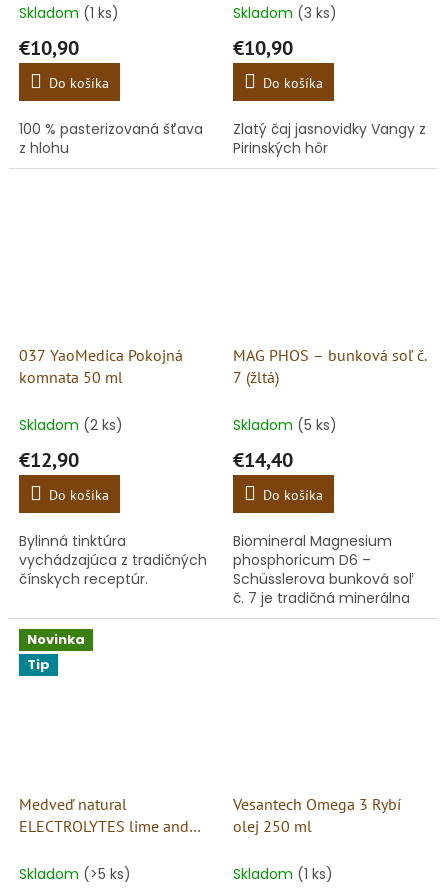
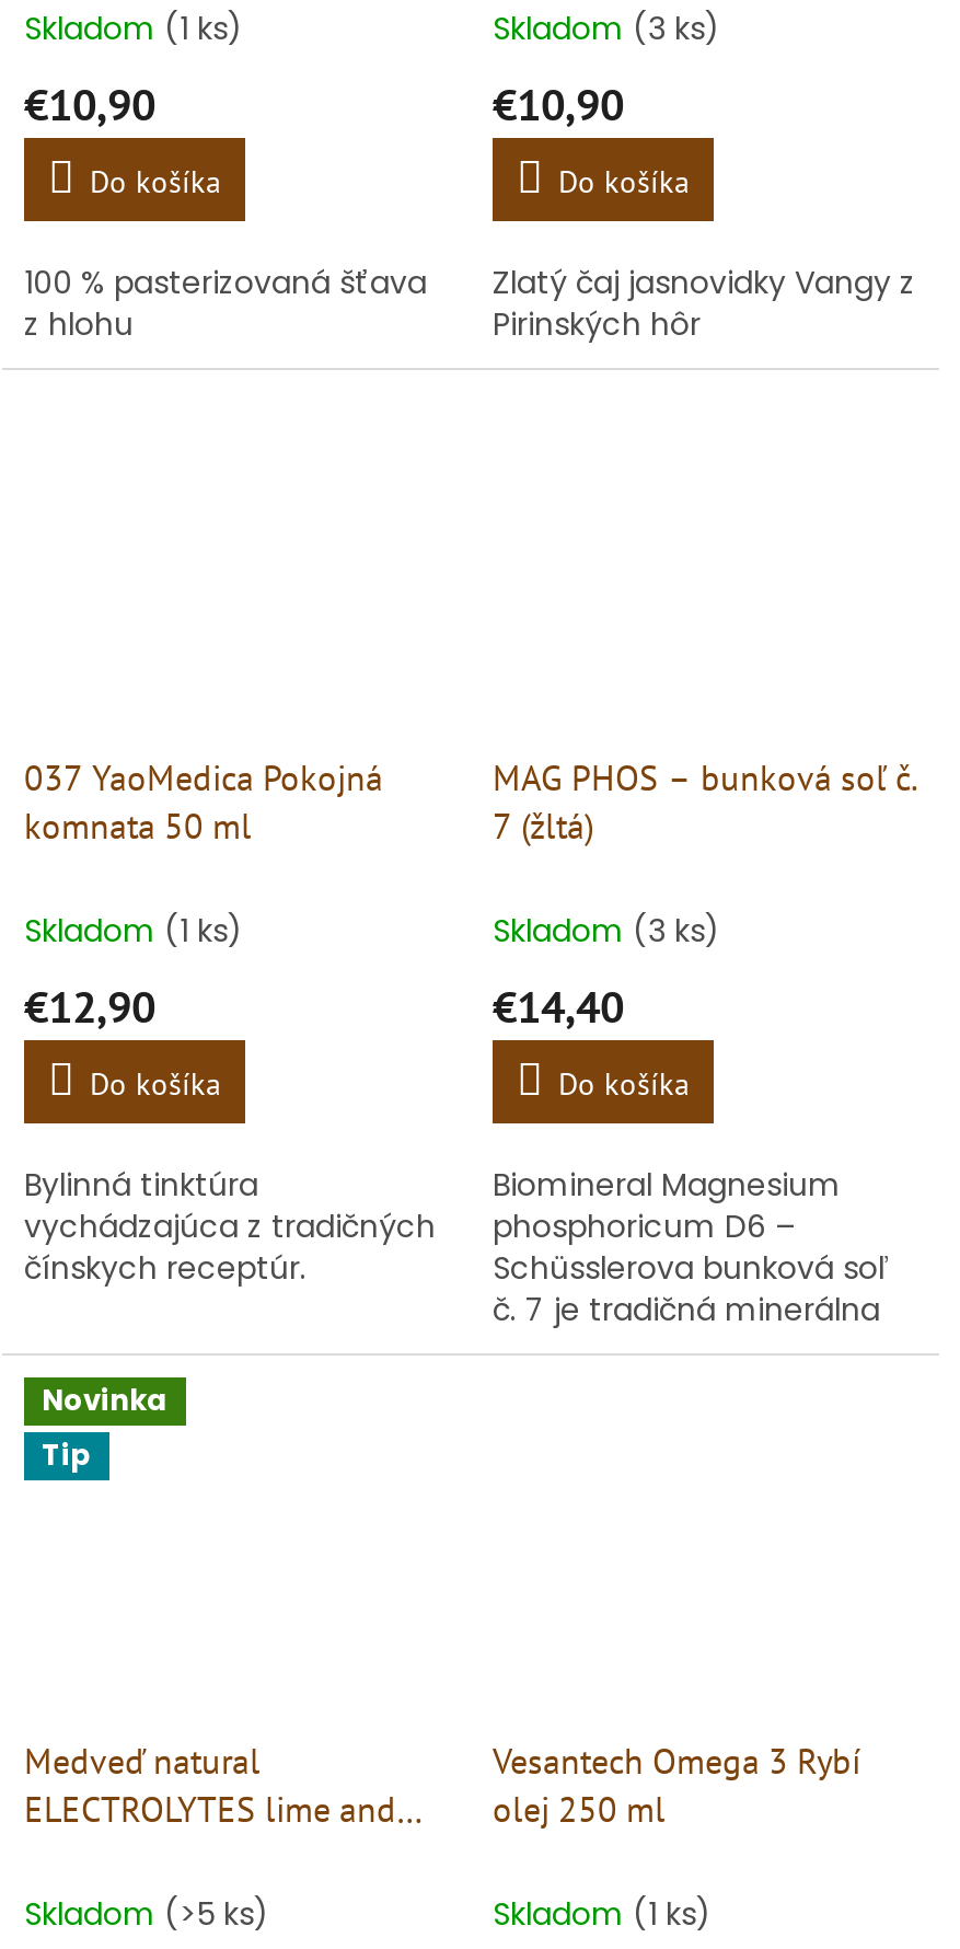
[19,415,123,435] Skladom (2 ks) -> [24,908,243,952] Skladom (1 ks)
[233,415,337,435] Skladom (5 ks) -> [493,908,720,952] Skladom (3 ks)

